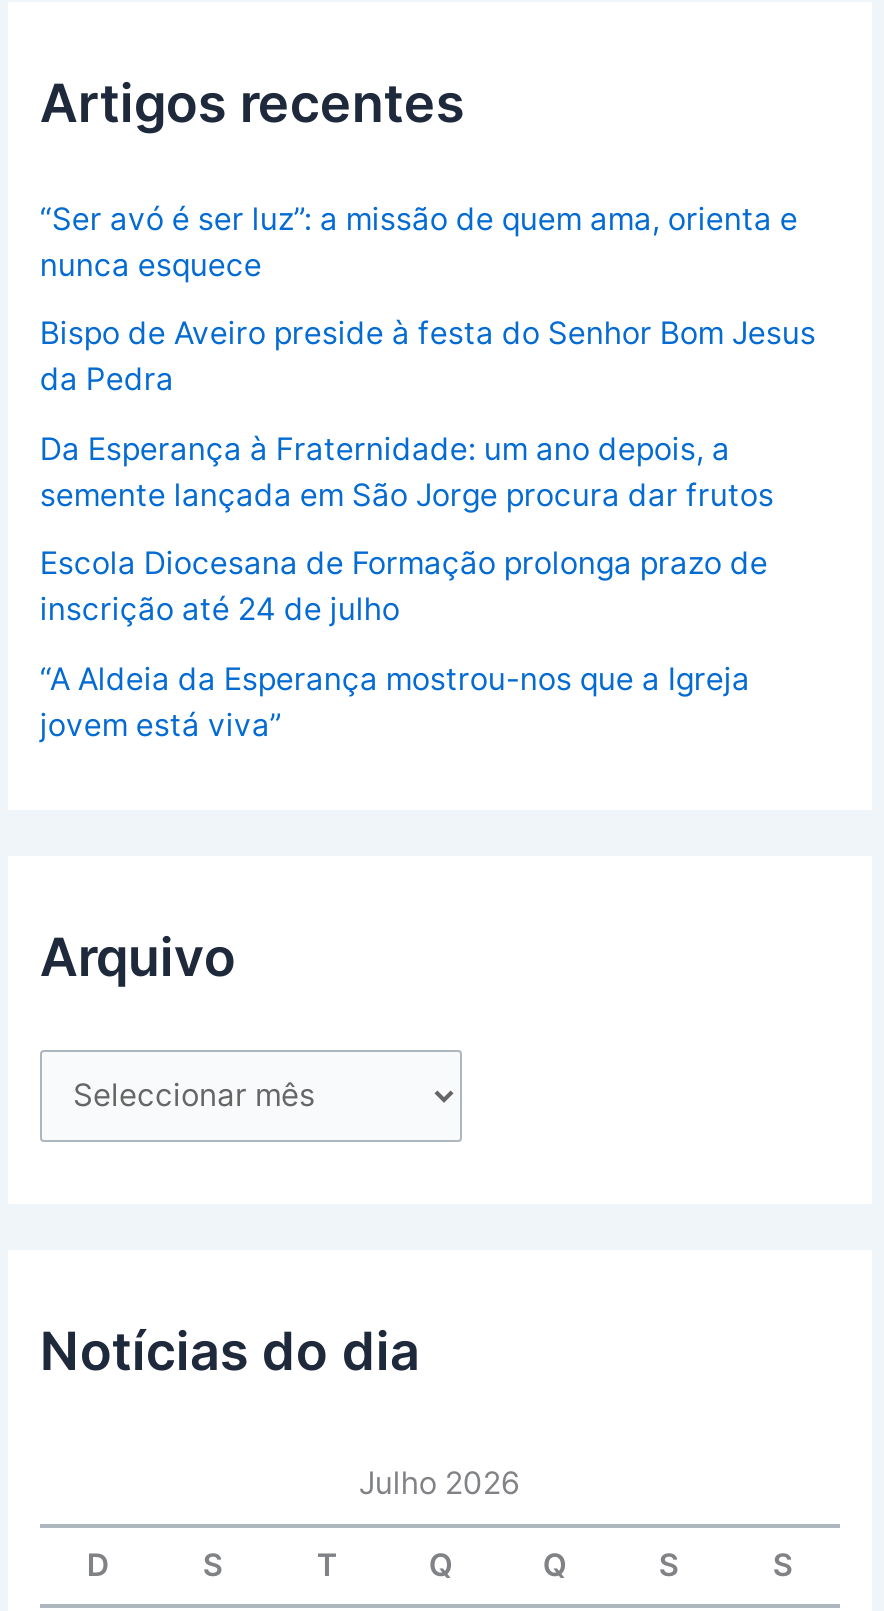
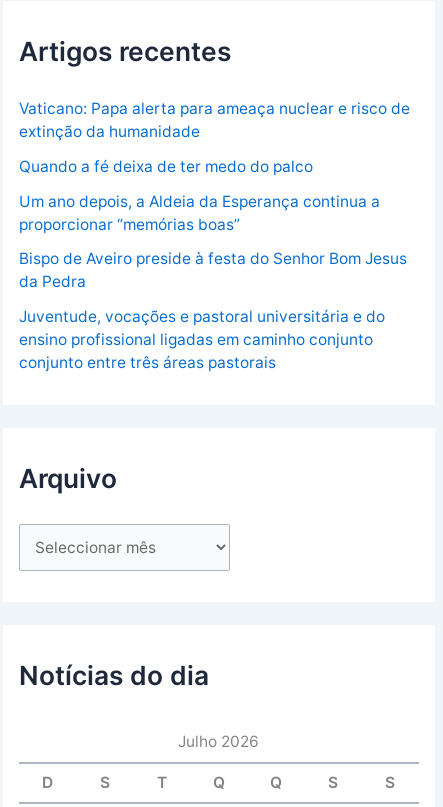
[40,199,798,283] “Ser avó é ser luz”: a missão de quem ama, orienta e | nunca esquece -> [19,99,410,234] Vaticano: Papa alerta para ameaça nuclear e risco de | extinção da humanidade | Quando a fé deixa de ter medo do palco | Um ano depois, a Aldeia da Esperança continua a | proporcionar “memórias boas”
moved [40,314,816,398] -> [19,249,407,291]: Bispo de Aveiro preside à festa do Senhor Bom Jesus | da Pedra
[40,429,774,744] Da Esperança à Fraternidade: um ano depois, a | semente lançada em São Jorge procura dar frutos | Escola Diocesana de Formação prolonga prazo de | inscrição até 24 de julho | “A Aldeia da Esperança mostrou-nos que a Igreja | jovem está viva” -> [19,307,385,372] Juventude, vocações e pastoral universitária e do | ensino profissional ligadas em caminho conjunto | conjunto entre três áreas pastorais

